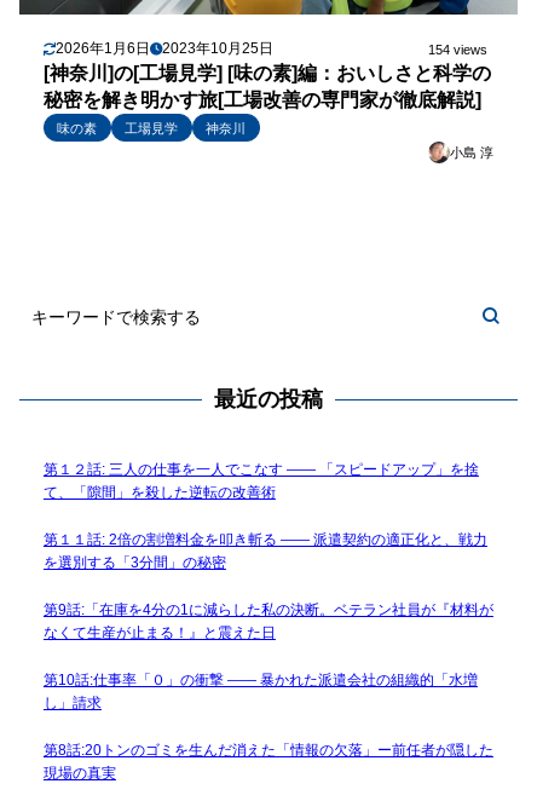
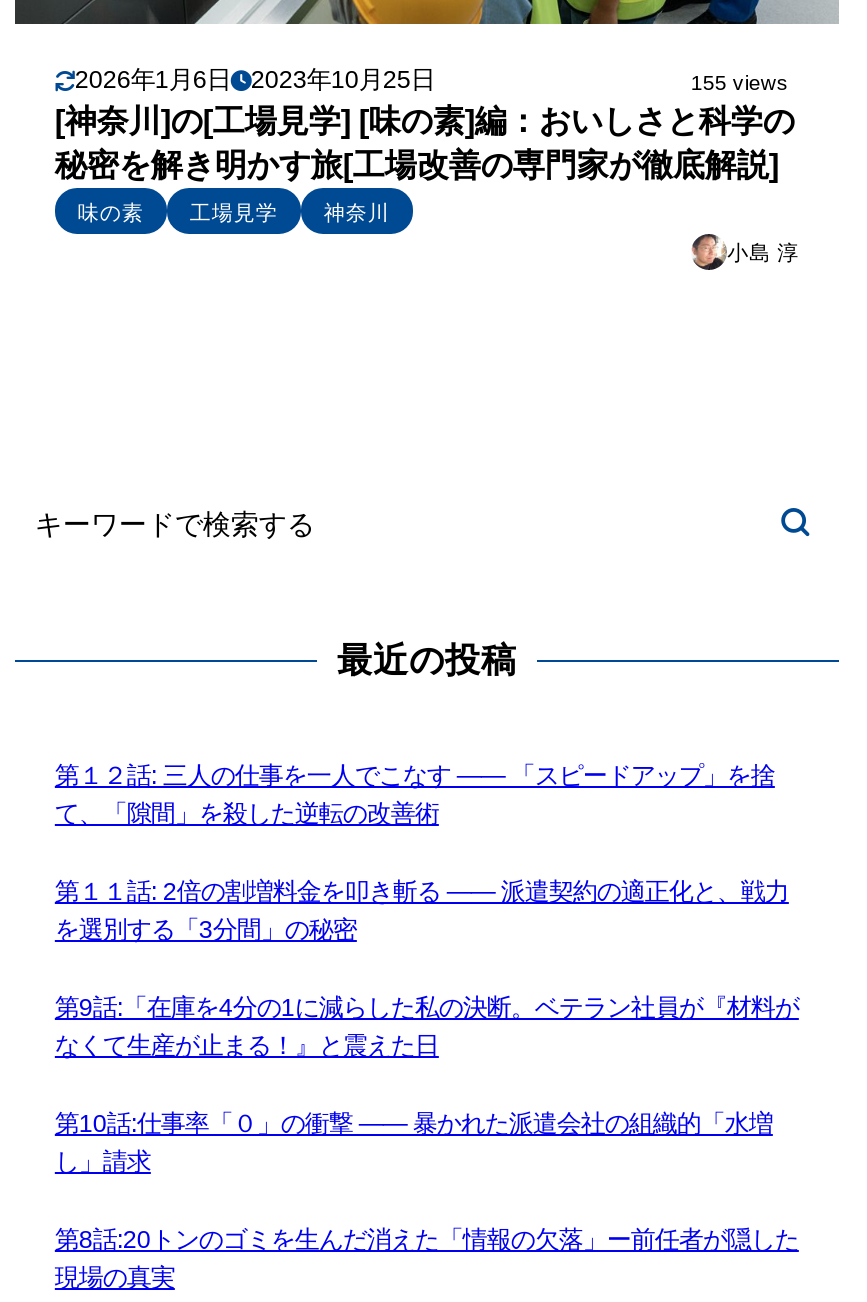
[428,42,487,57] 154 views -> [691,70,789,94] 155 views

